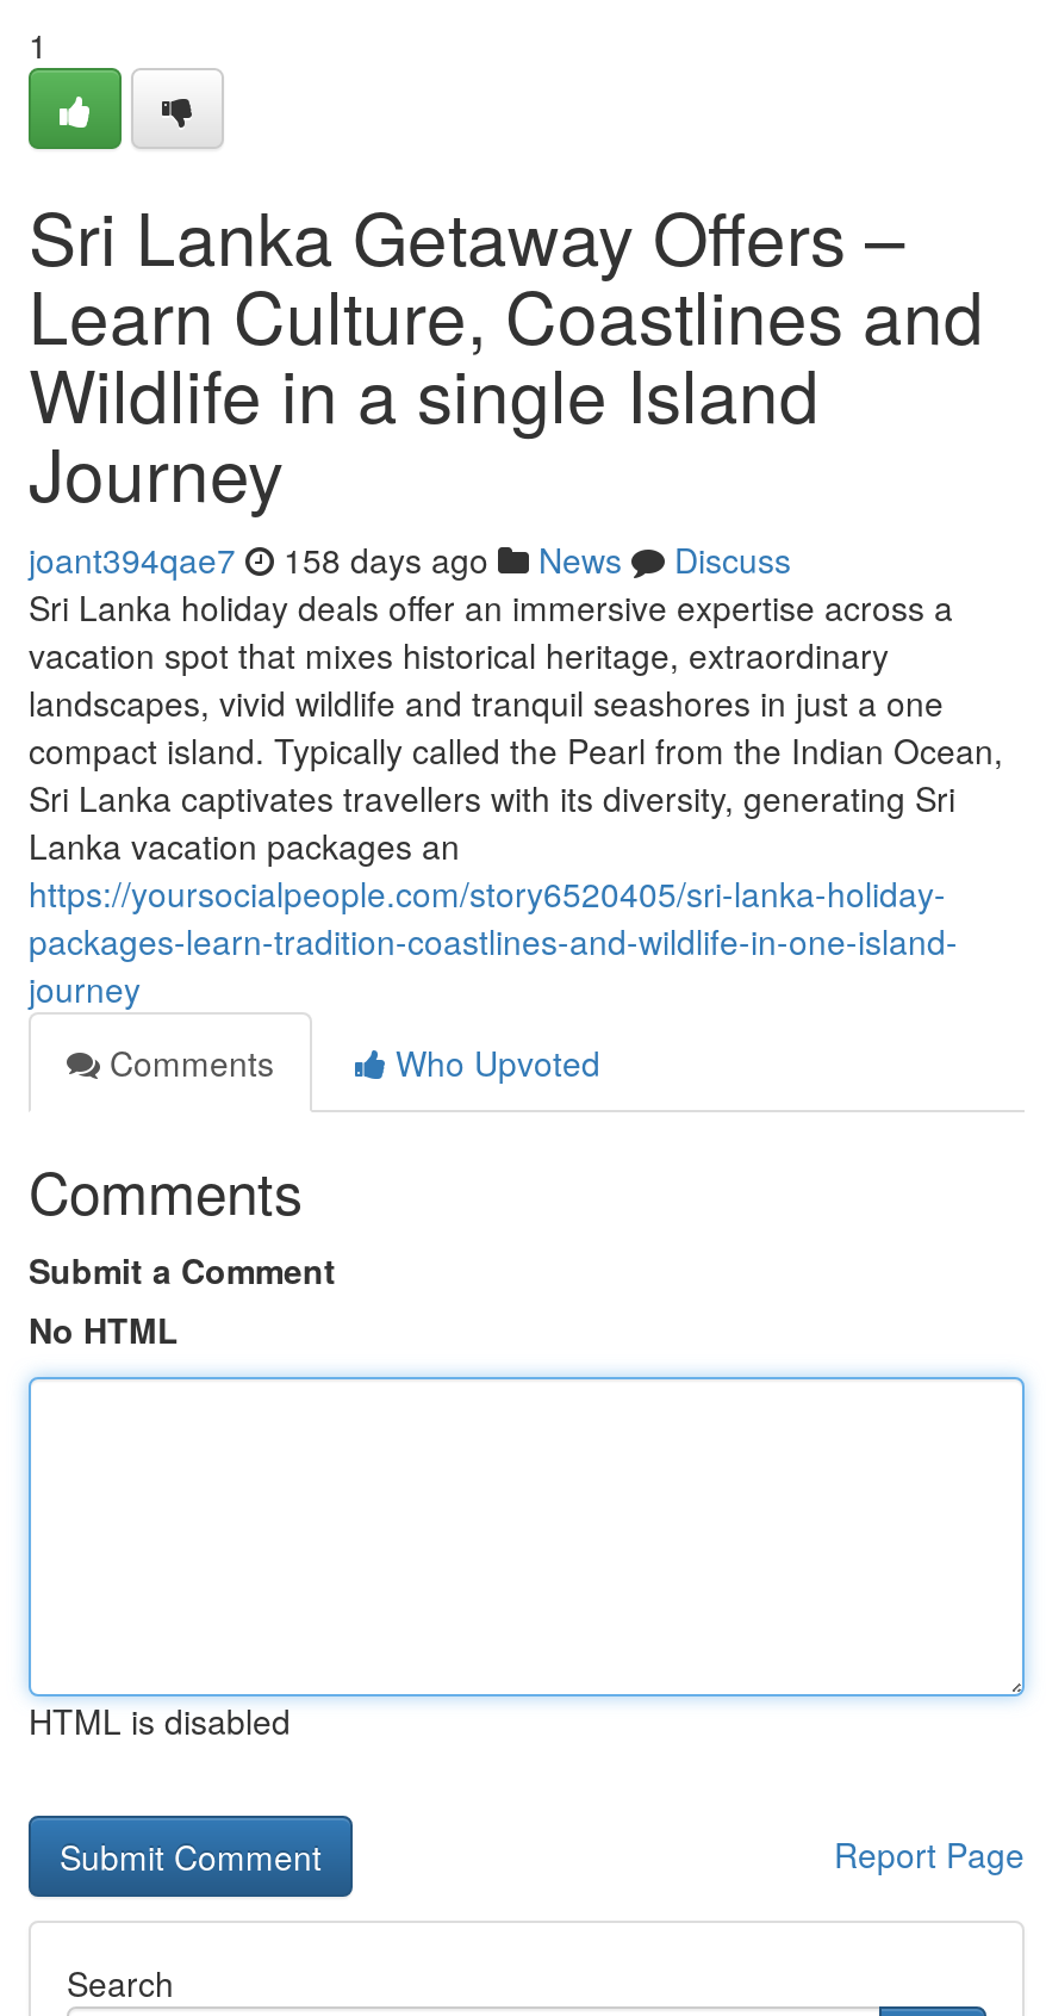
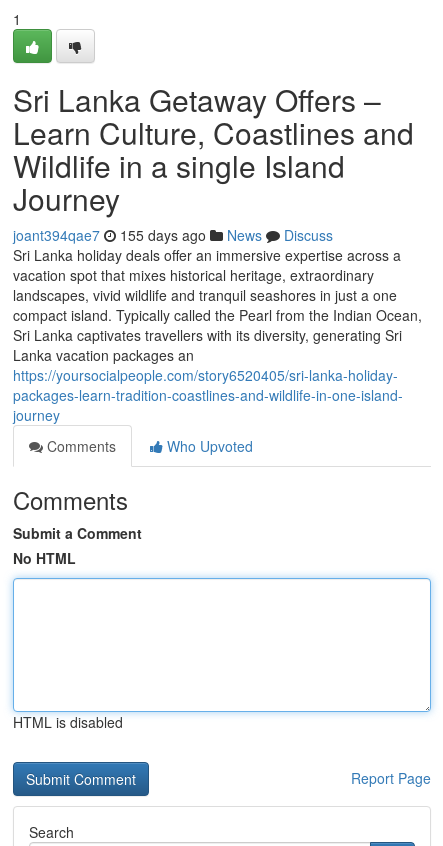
[29,535,791,583] joant394qae7 158 days ago News Discuss -> [13,225,333,245] joant394qae7 155 days ago News Discuss

